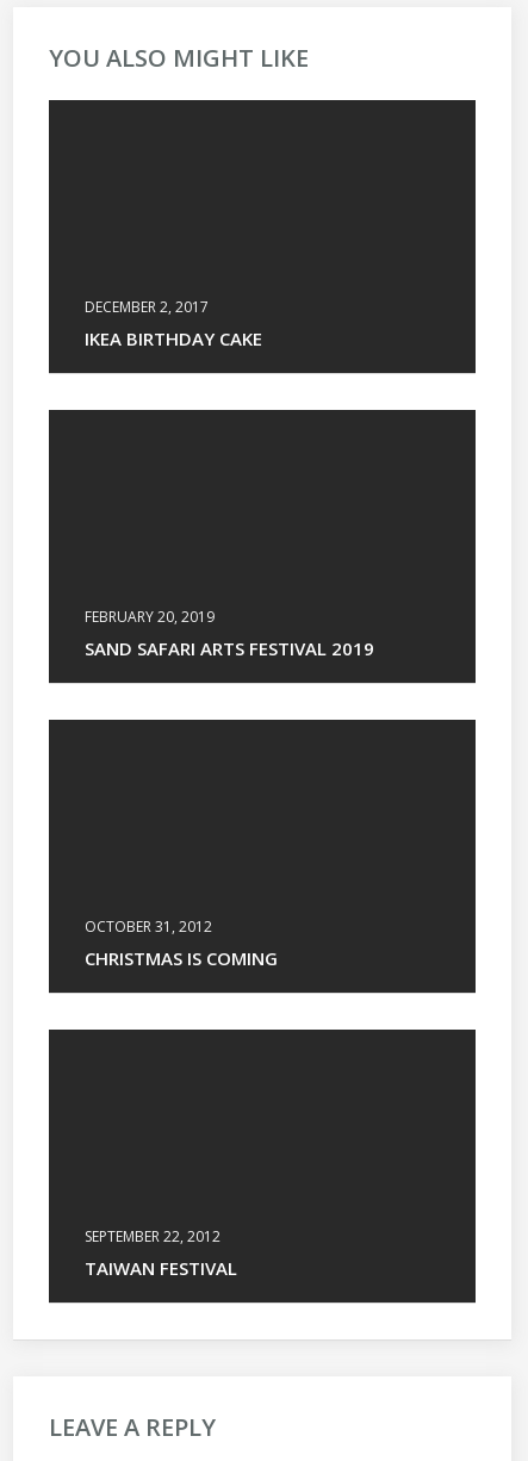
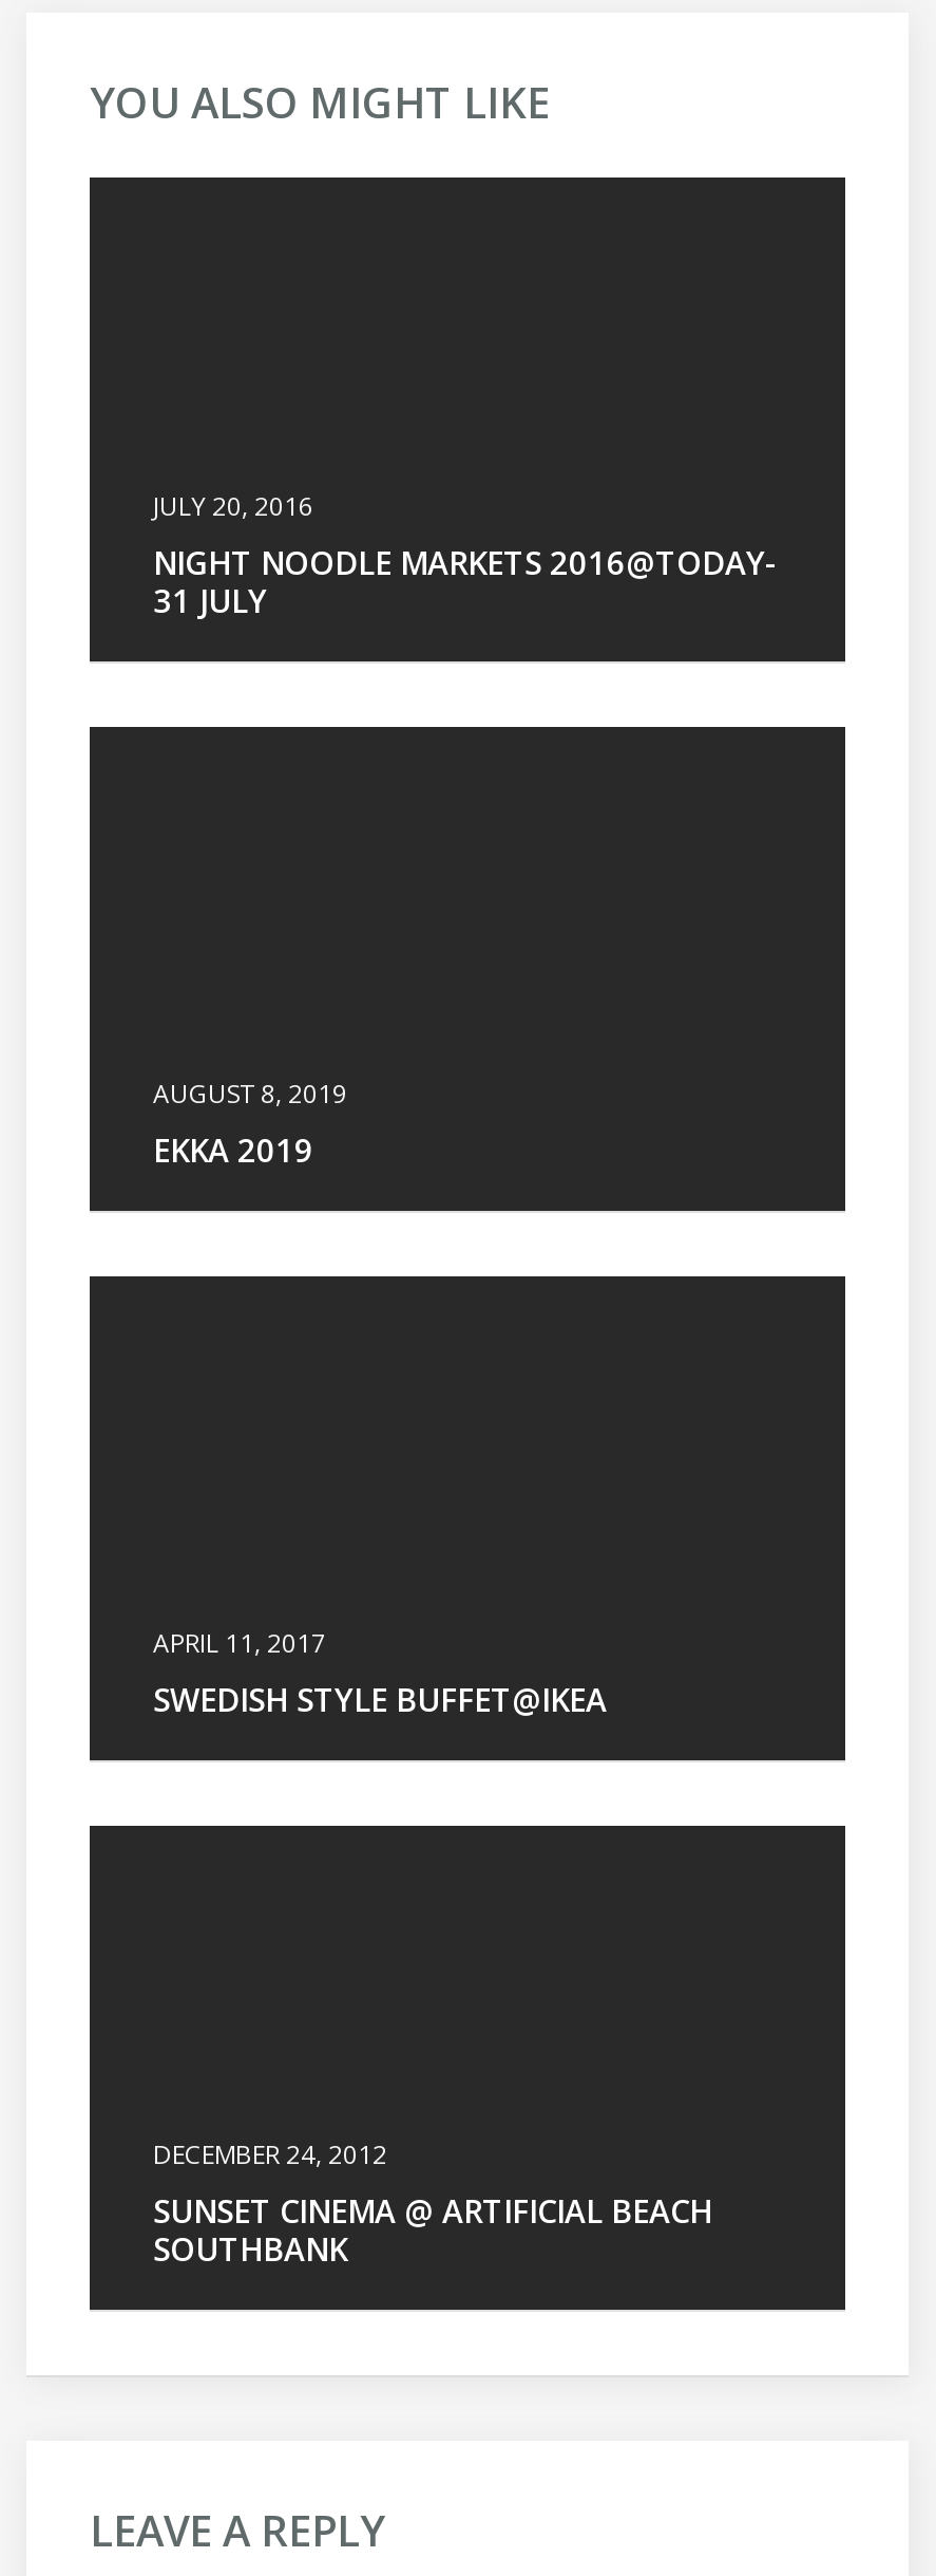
[85,296,262,350] DECEMBER 2, 2017 | IKEA BIRTHDAY CAKE -> [153,487,778,620] JULY 20, 2016 | NIGHT NOODLE MARKETS 2016@TODAY- | 31 JULY
[85,606,374,660] FEBRUARY 20, 2019 | SAND SAFARI ARTS FESTIVAL 2019 -> [153,1075,347,1170] AUGUST 8, 2019 | EKKA 2019
[85,916,278,970] OCTOBER 31, 2012 | CHRISTMAS IS COMING -> [153,1624,607,1719] APRIL 11, 2017 | SWEDISH STYLE BUFFET@IKEA
[85,1226,237,1279] SEPTEMBER 22, 2012 | TAIWAN FESTIVAL -> [153,2136,712,2269] DECEMBER 24, 2012 | SUNSET CINEMA @ ARTIFICIAL BEACH | SOUTHBANK

